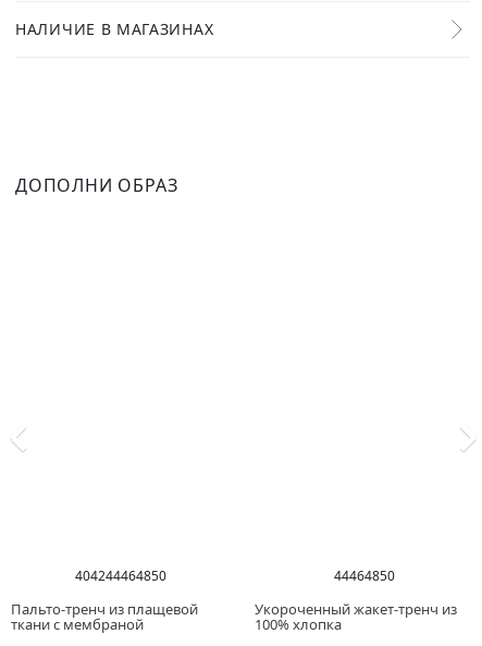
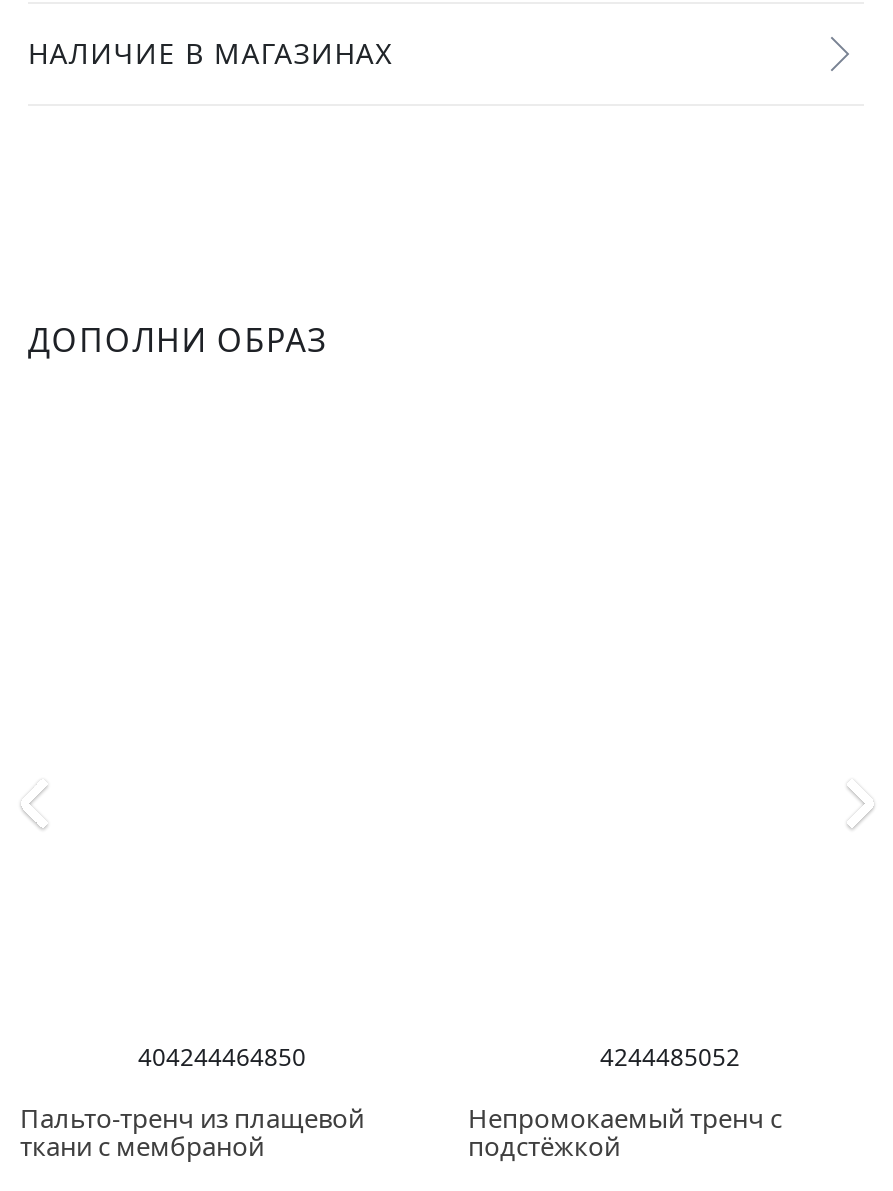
[334,566,395,585] 44464850 -> [600,1039,740,1073] 4244485052
[255,599,457,634] Укороченный жакет-тренч из | 100% хлопка -> [468,1099,782,1163] Непромокаемый тренч с | подстёжкой

